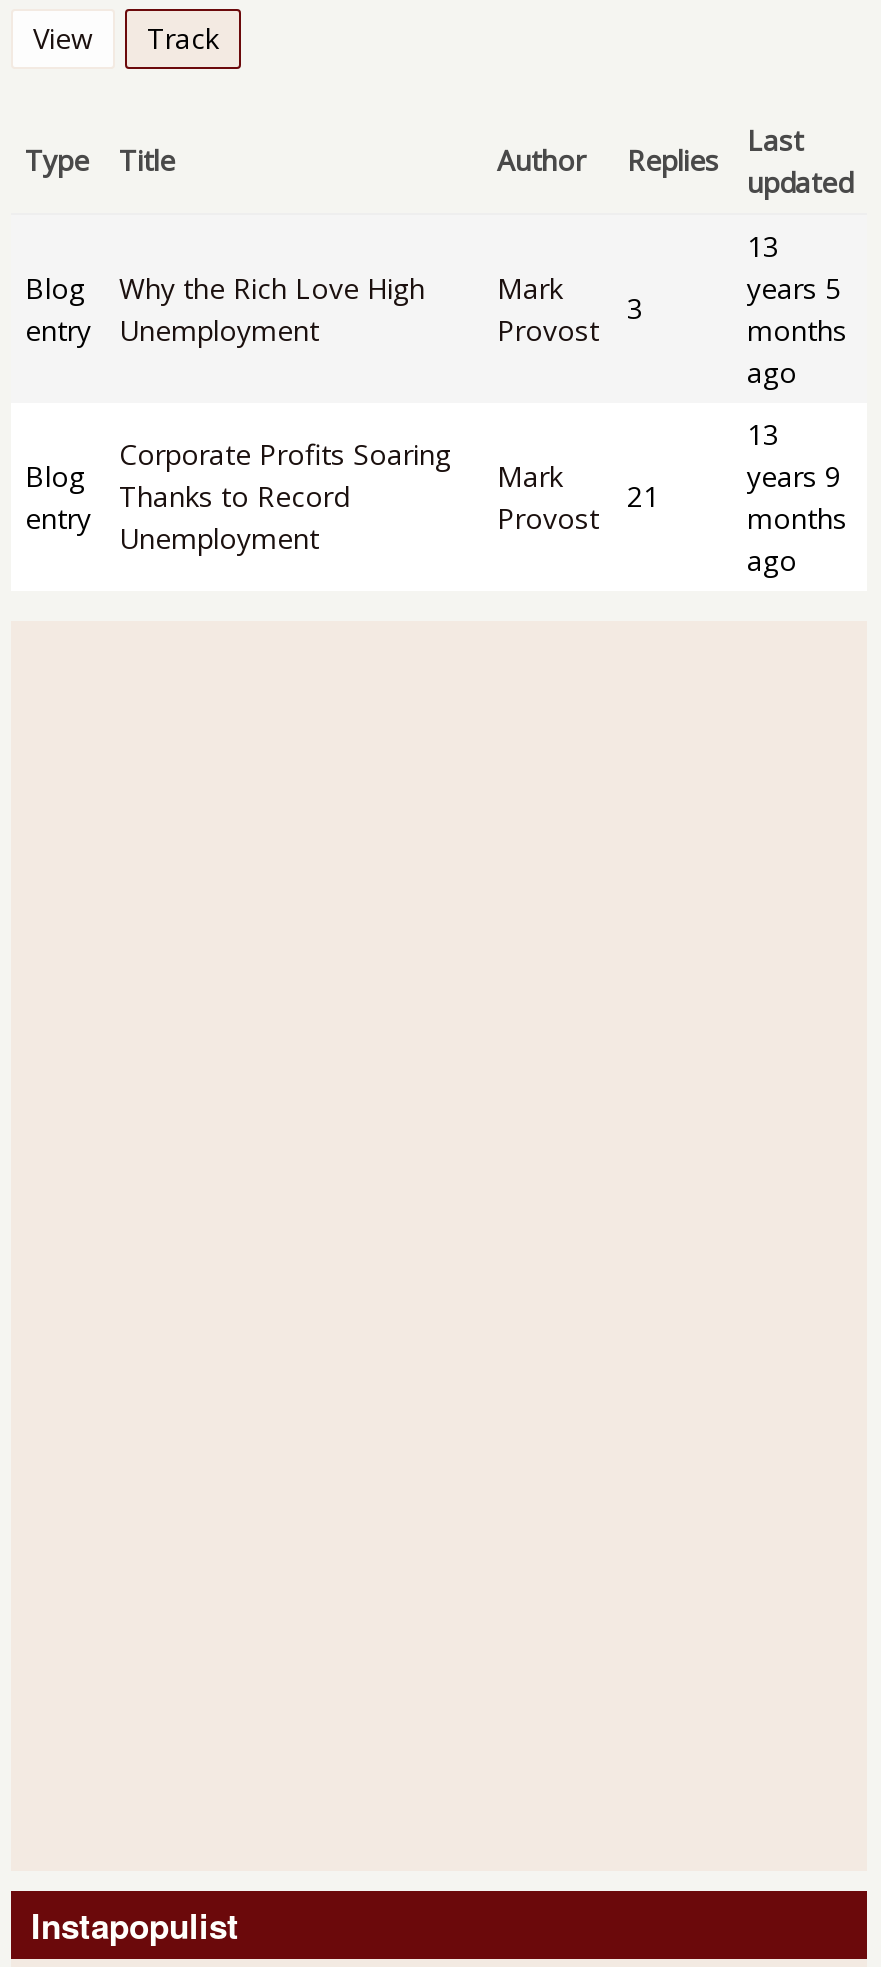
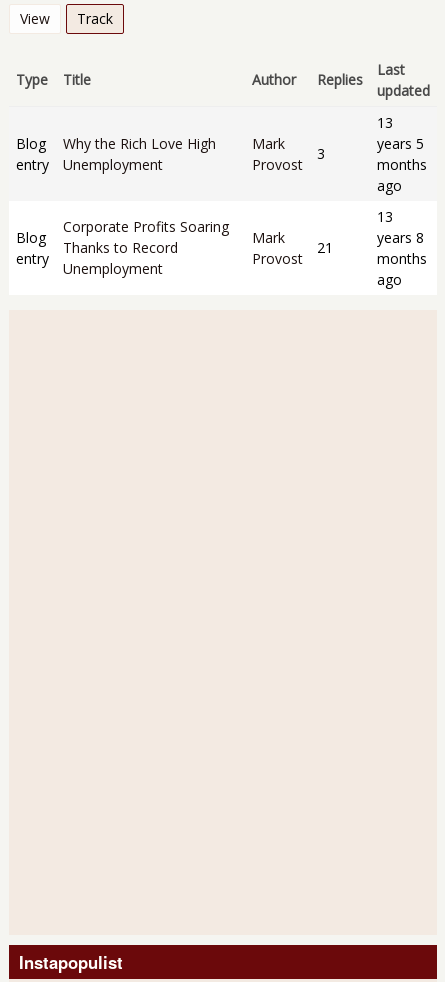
[747,456,841,494] years 9 -> [377,227,424,246] years 8

